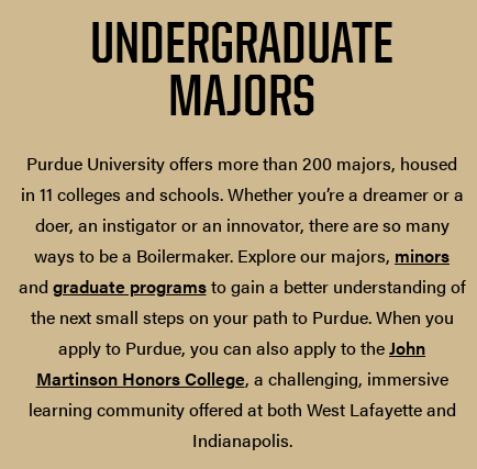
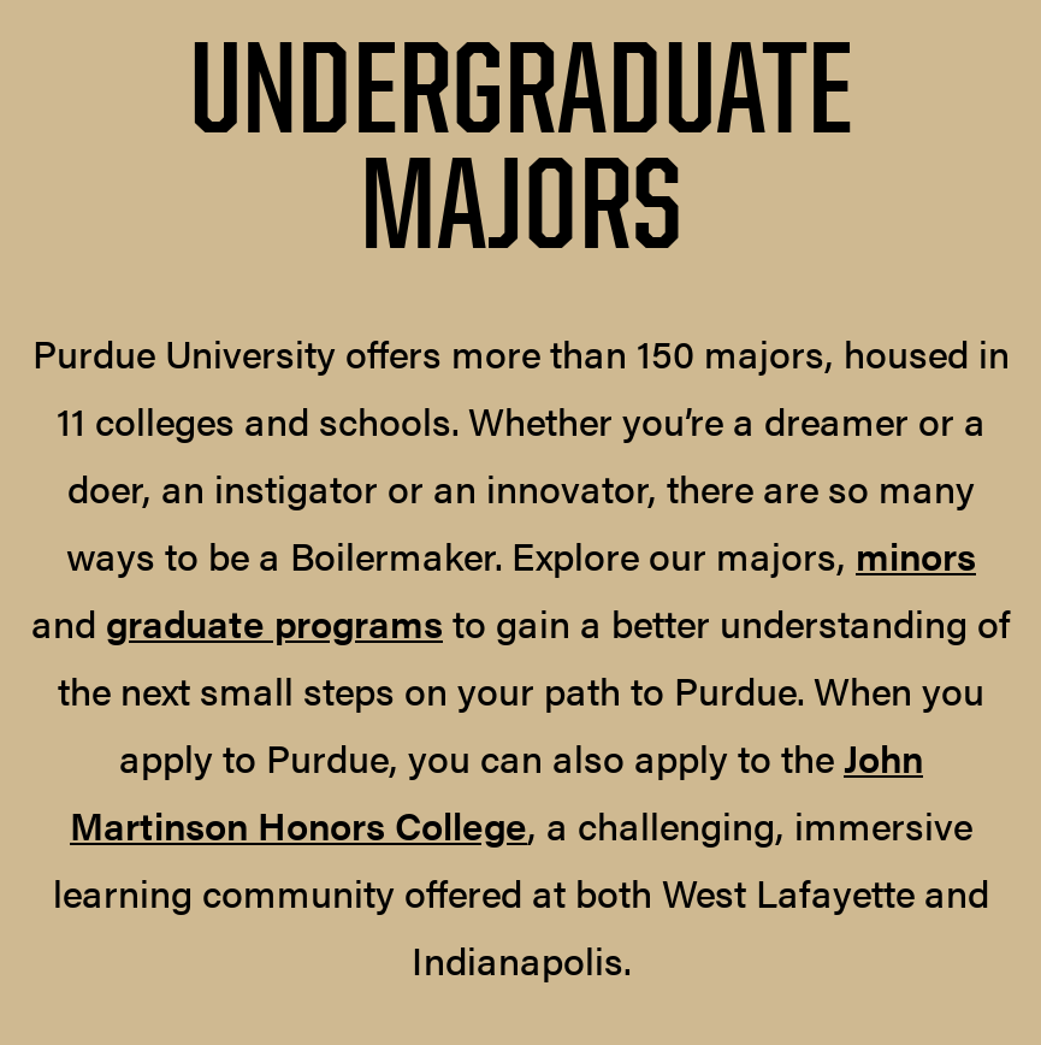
[20,151,463,207] Purdue University offers more than 200 majors, housed | in 11 colleges and schools. Whether you’re a dreamer or a -> [32,326,1010,448] Purdue University offers more than 150 majors, housed in | 11 colleges and schools. Whether you’re a dreamer or a

